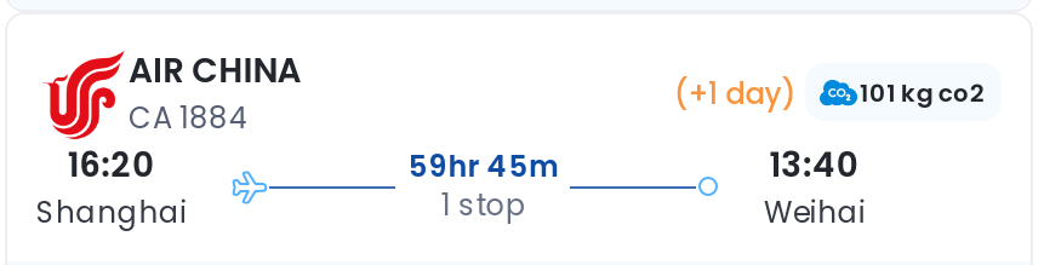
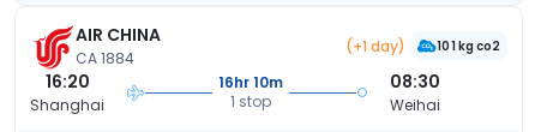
[409,146,558,187] 59hr 45m -> [218,72,284,93] 16hr 10m
[769,141,861,189] 13:40 -> [390,70,440,94] 08:30

